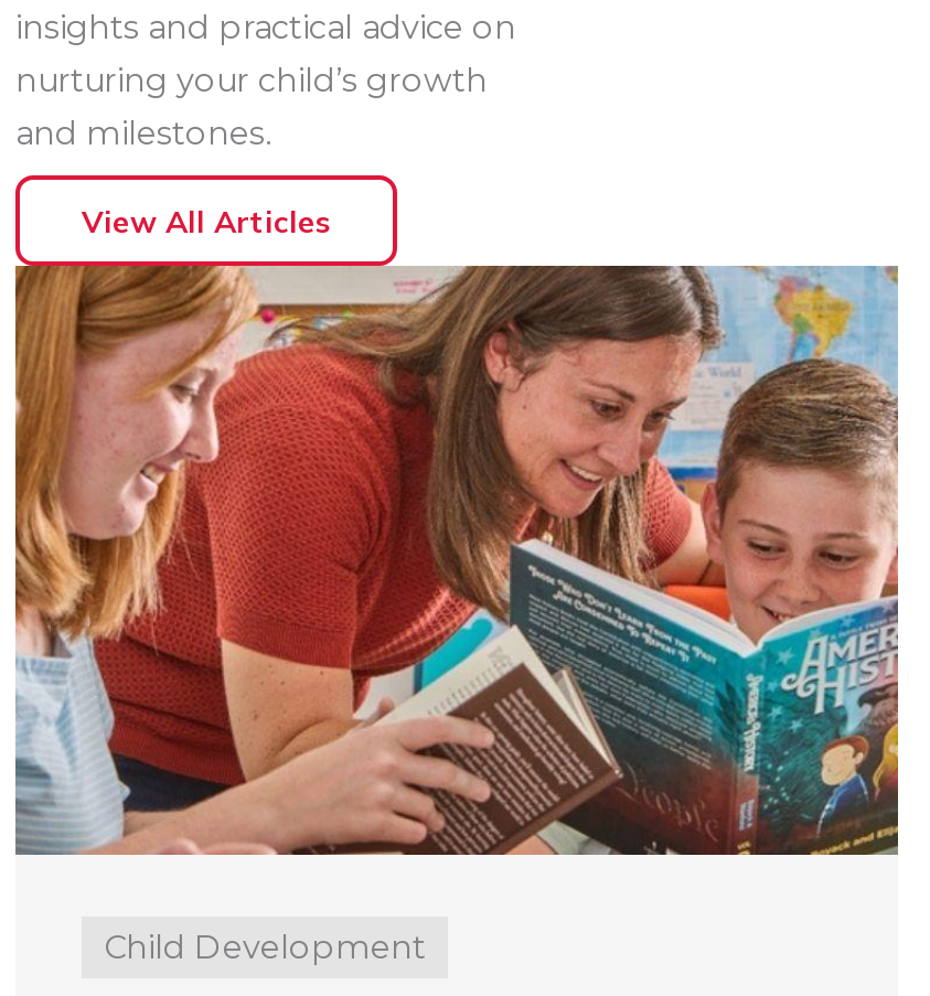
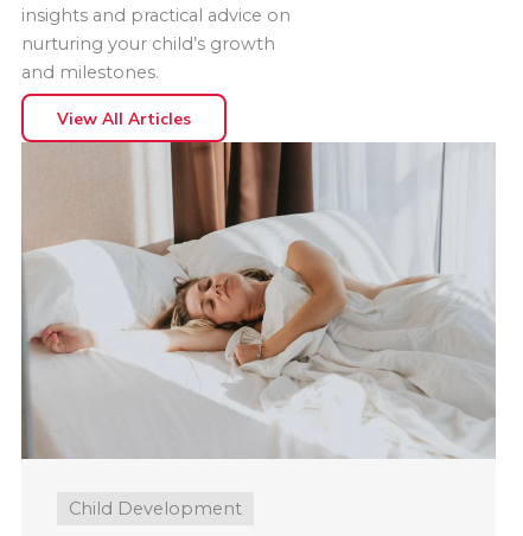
[13,260,900,858] [image] -> [20,139,496,460] [image]

